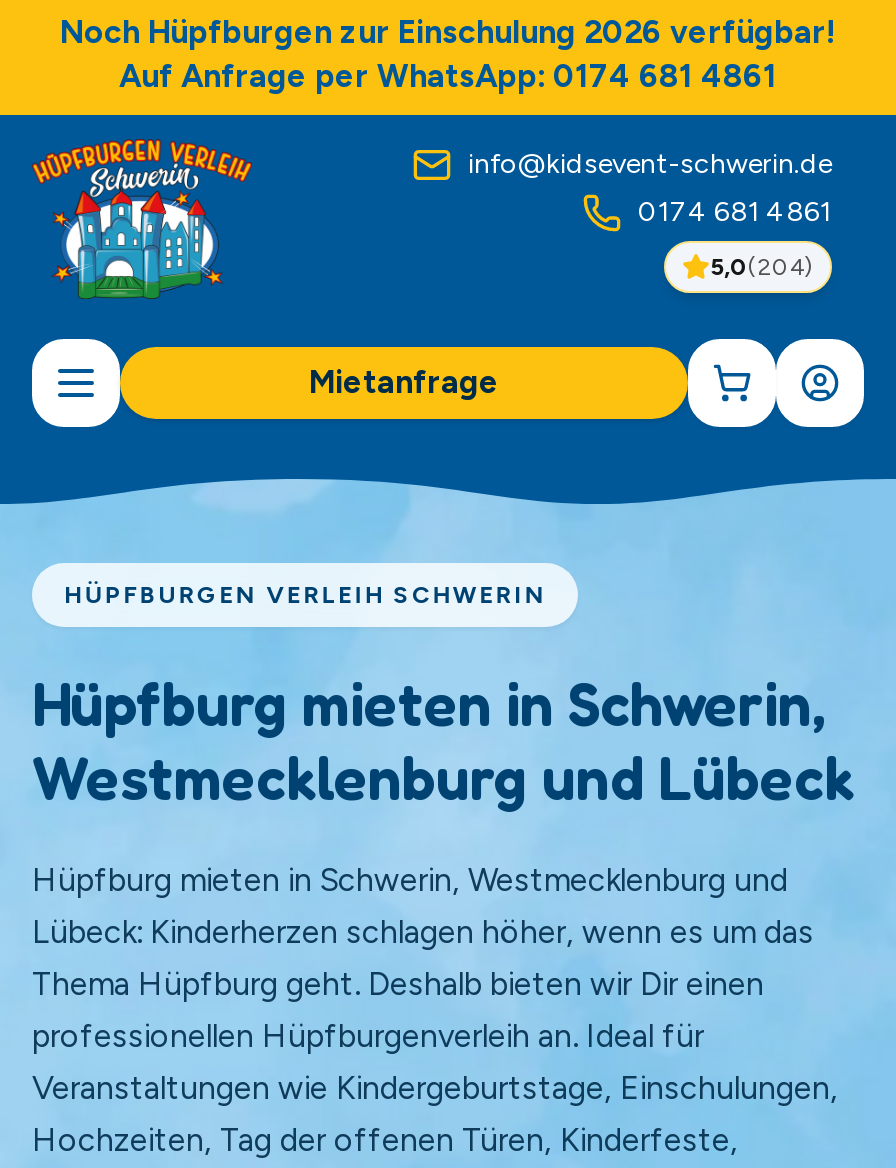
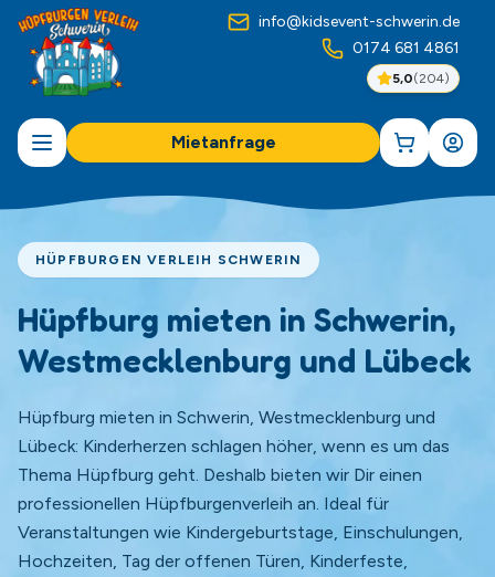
[60,13,836,95] Noch Hüpfburgen zur Einschulung 2026 verfügbar! | Auf Anfrage per WhatsApp: 0174 681 4861 -> none

